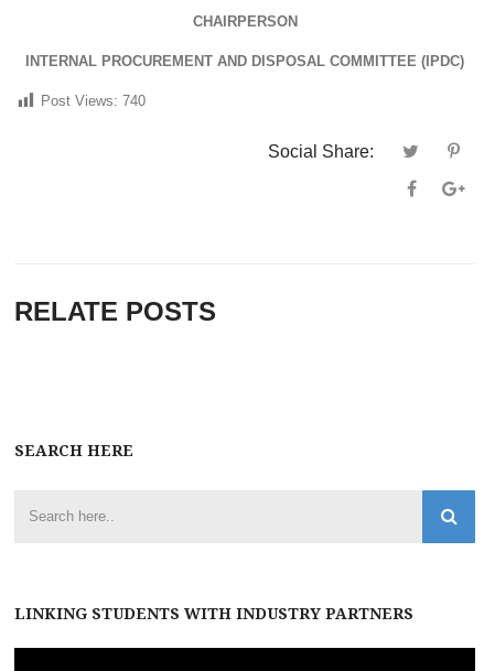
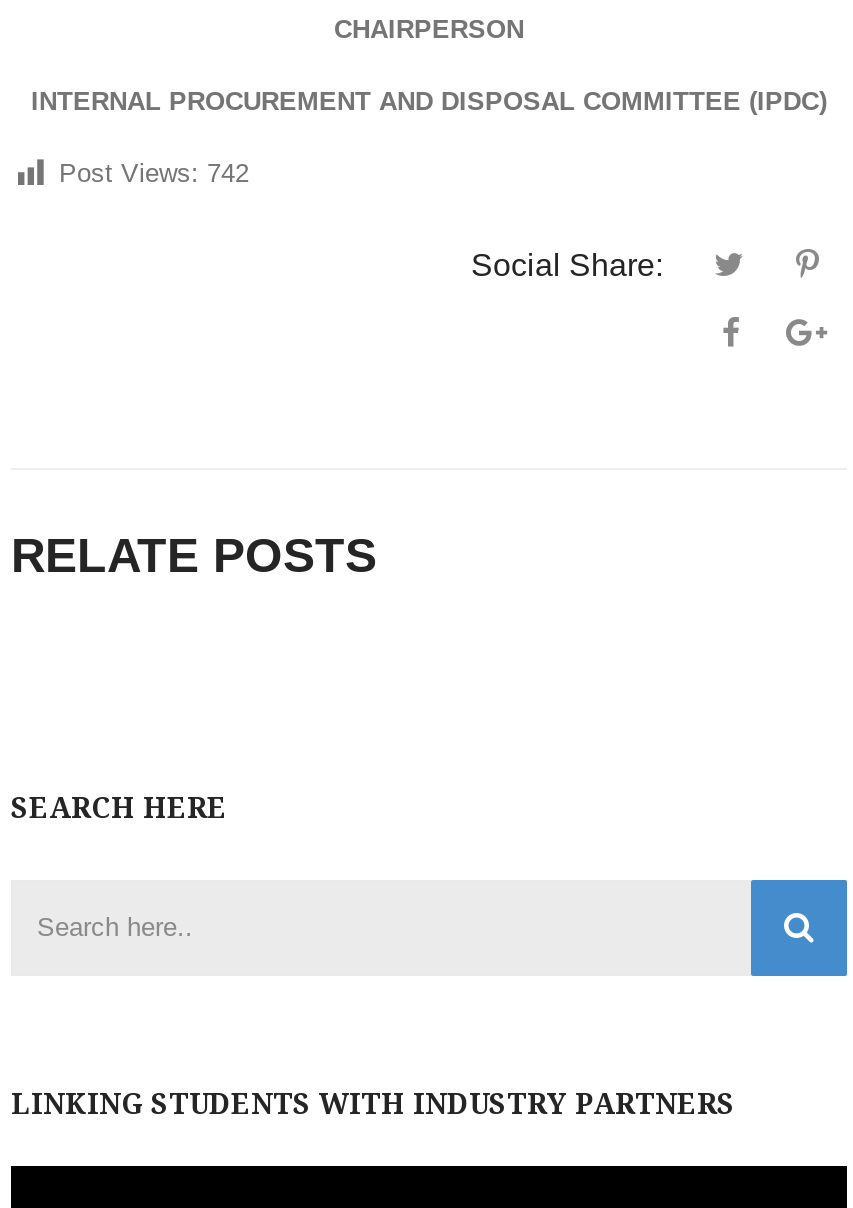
[41,93,146,109] Post Views: 740 -> [59,159,249,189] Post Views: 742

